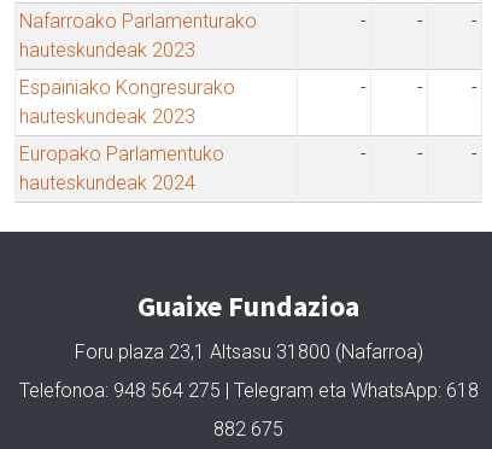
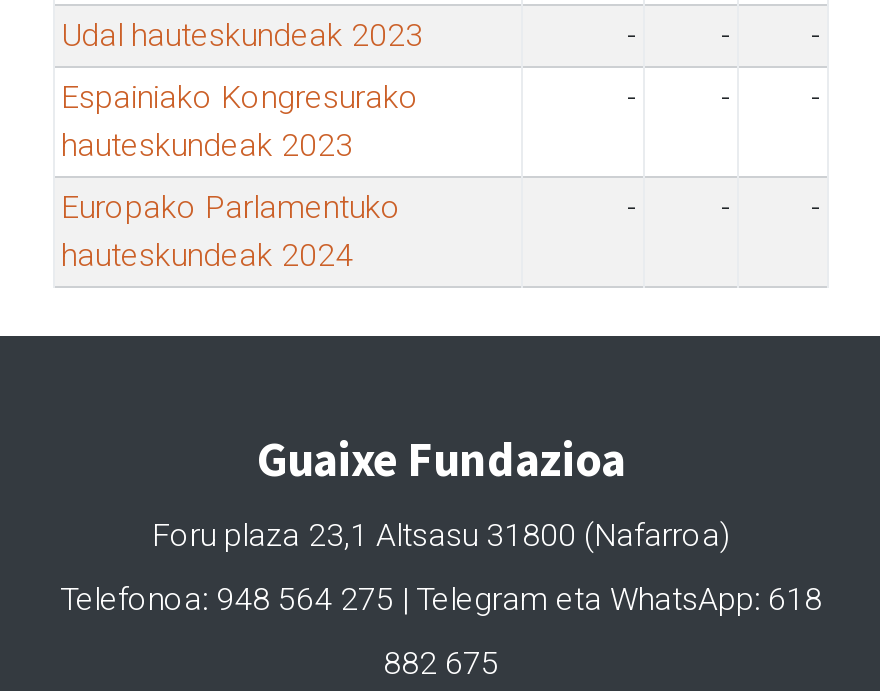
[19,9,257,61] Nafarroako Parlamenturako | hauteskundeak 2023 -> [61,15,423,53] Udal hauteskundeak 2023

